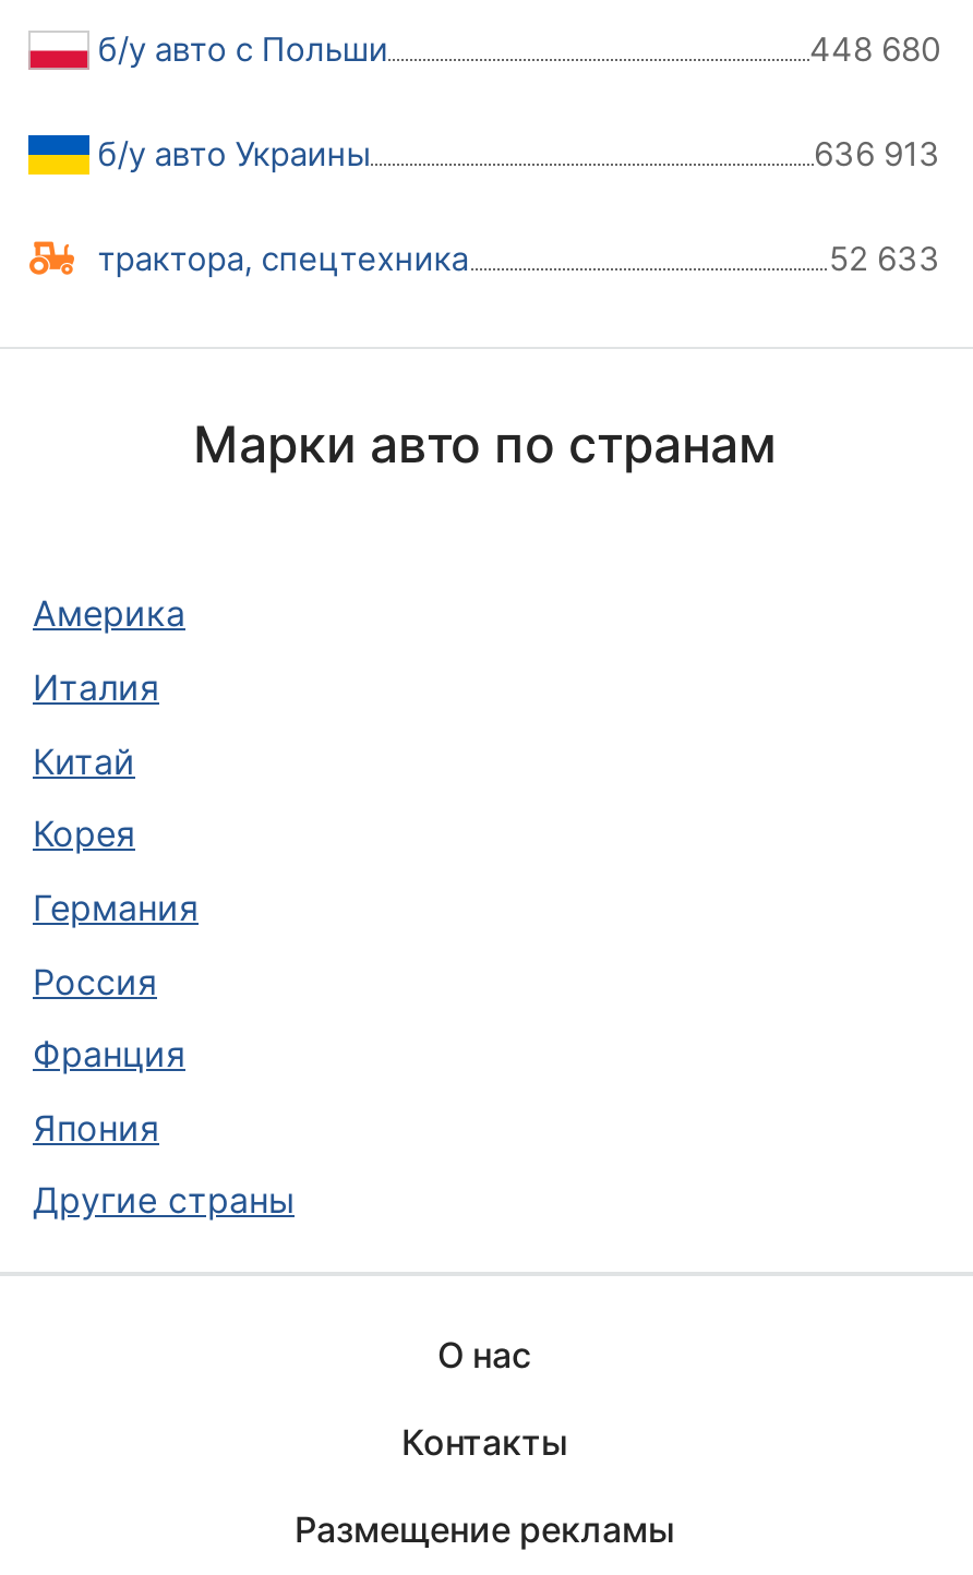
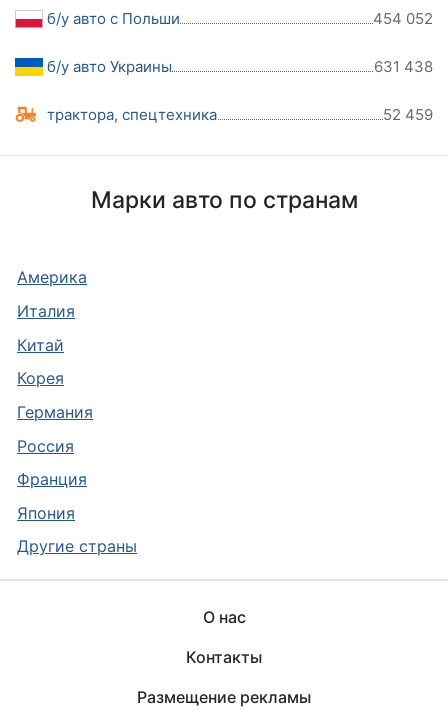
[809,28,940,69] 448 680 -> [373,9,433,28] 454 052
[814,132,940,174] 636 913 -> [374,57,433,76] 631 438
[829,237,940,279] 52 633 -> [383,105,433,124] 52 459

